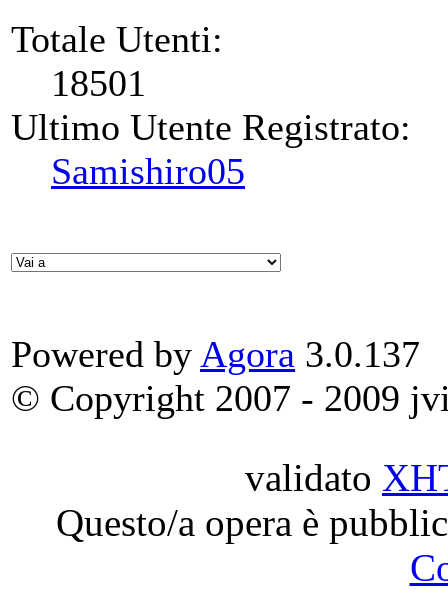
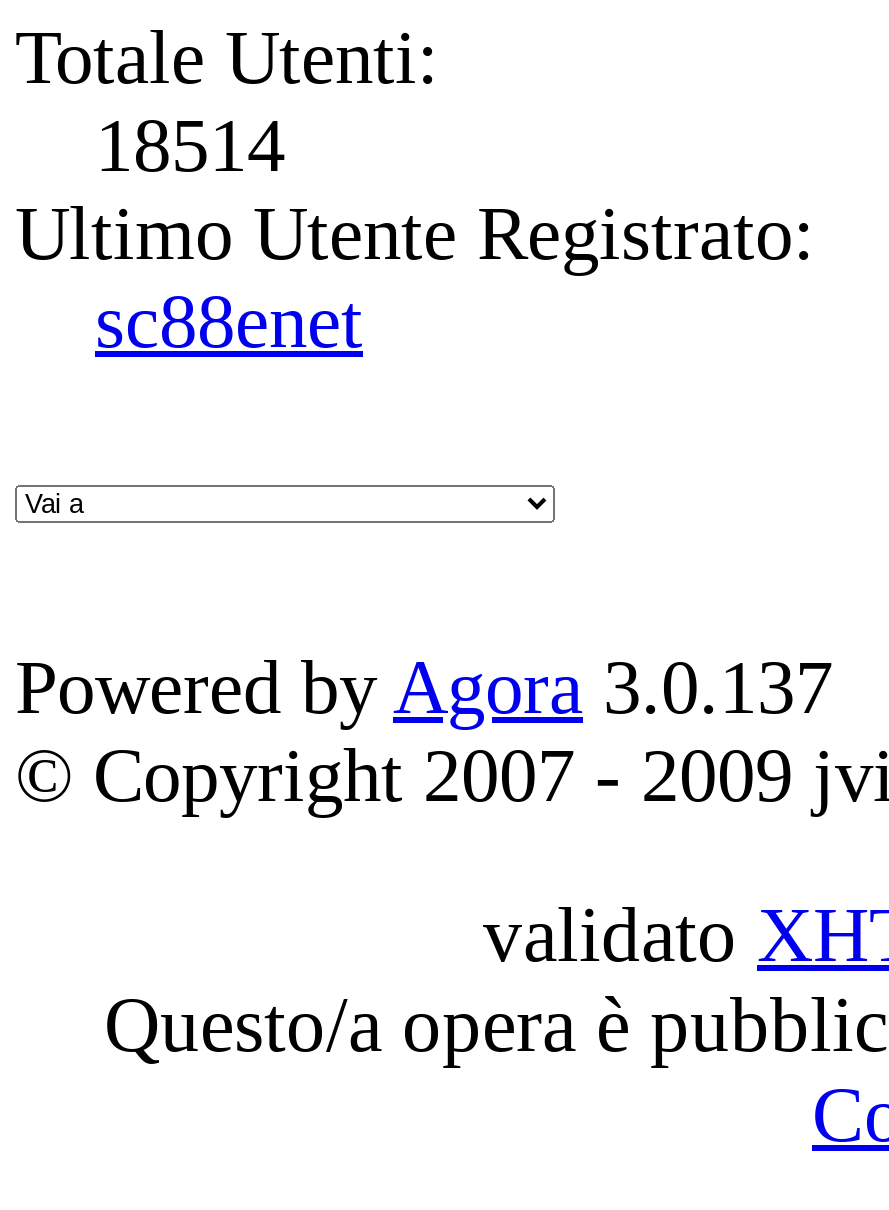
[51,62,146,104] 18501 -> [95,103,285,187] 18514
[51,150,245,192] Samishiro05 -> [95,279,363,363] sc88enet

